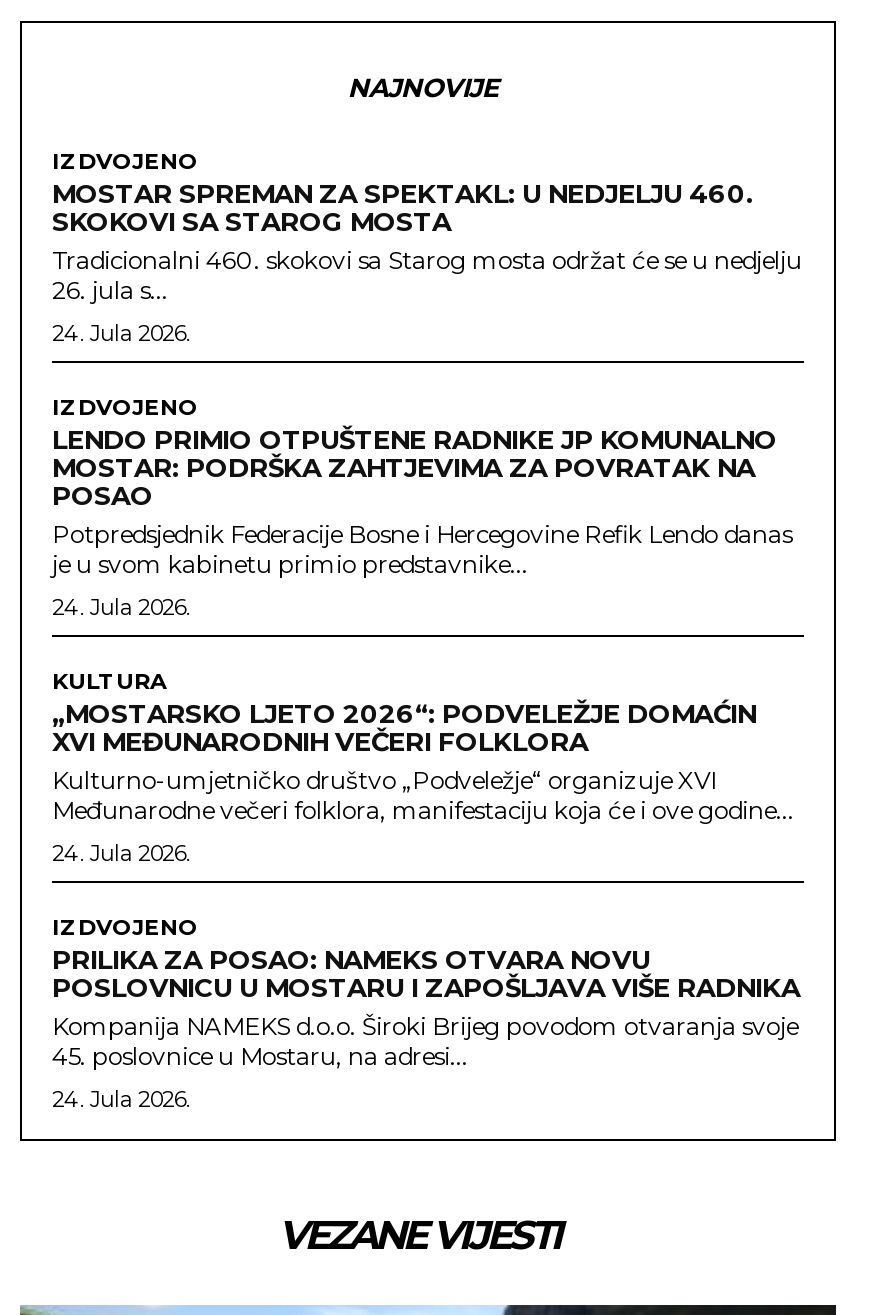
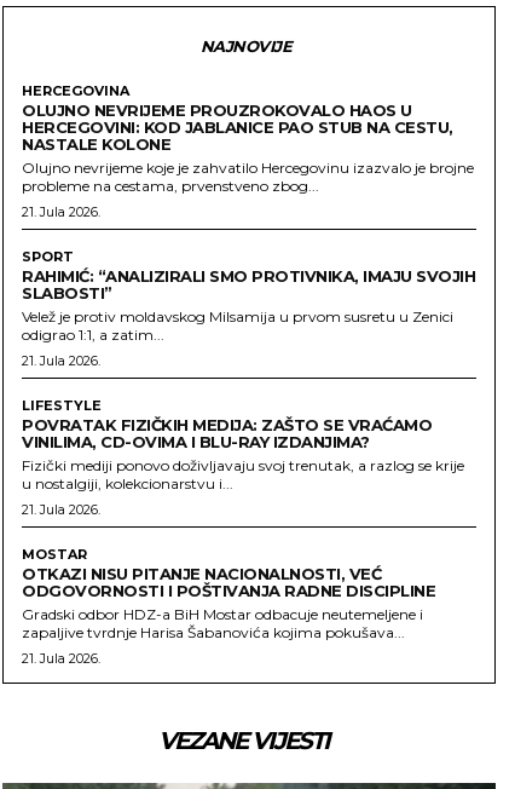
[52,146,802,304] IZDVOJENO | MOSTAR SPREMAN ZA SPEKTAKL: U NEDJELJU 460. | SKOKOVI SA STAROG MOSTA | Tradicionalni 460. skokovi sa Starog mosta održat će se u nedjelju | 26. jula s... -> [22,82,474,194] HERCEGOVINA | OLUJNO NEVRIJEME PROUZROKOVALO HAOS U | HERCEGOVINI: KOD JABLANICE PAO STUB NA CESTU, | NASTALE KOLONE | Olujno nevrijeme koje je zahvatilo Hercegovinu izazvalo je brojne | probleme na cestama, prvenstveno zbog...
[52,318,190,346] 24. Jula 2026. -> [22,203,100,220] 21. Jula 2026.
[52,392,792,578] IZDVOJENO | LENDO PRIMIO OTPUŠTENE RADNIKE JP KOMUNALNO | MOSTAR: PODRŠKA ZAHTJEVIMA ZA POVRATAK NA | POSAO | Potpredsjednik Federacije Bosne i Hercegovine Refik Lendo danas | je u svom kabinetu primio predstavnike... -> [22,248,475,343] SPORT | RAHIMIĆ: “ANALIZIRALI SMO PROTIVNIKA, IMAJU SVOJIH | SLABOSTI” | Velež je protiv moldavskog Milsamija u prvom susretu u Zenici | odigrao 1:1, a zatim...
[52,592,190,620] 24. Jula 2026. -> [22,352,100,369] 21. Jula 2026.
[52,666,794,824] KULTURA | „MOSTARSKO LJETO 2026“: PODVELEŽJE DOMAĆIN | XVI MEĐUNARODNIH VEČERI FOLKLORA | Kulturno-umjetničko društvo „Podveležje“ organizuje XVI | Međunarodne večeri folklora, manifestaciju koja će i ove godine... -> [22,396,464,492] LIFESTYLE | POVRATAK FIZIČKIH MEDIJA: ZAŠTO SE VRAĆAMO | VINILIMA, CD-OVIMA I BLU-RAY IZDANJIMA? | Fizički mediji ponovo doživljavaju svoj trenutak, a razlog se krije | u nostalgiji, kolekcionarstvu i...
[52,838,190,866] 24. Jula 2026. -> [22,501,100,517] 21. Jula 2026.
[52,912,800,1070] IZDVOJENO | PRILIKA ZA POSAO: NAMEKS OTVARA NOVU | POSLOVNICU U MOSTARU I ZAPOŠLJAVA VIŠE RADNIKA | Kompanija NAMEKS d.o.o. Široki Brijeg povodom otvaranja svoje | 45. poslovnice u Mostaru, na adresi... -> [22,545,435,641] MOSTAR | OTKAZI NISU PITANJE NACIONALNOSTI, VEĆ | ODGOVORNOSTI I POŠTIVANJA RADNE DISCIPLINE | Gradski odbor HDZ-a BiH Mostar odbacuje neutemeljene i | zapaljive tvrdnje Harisa Šabanovića kojima pokušava...
[52,1084,190,1112] 24. Jula 2026. -> [22,649,100,666] 21. Jula 2026.

